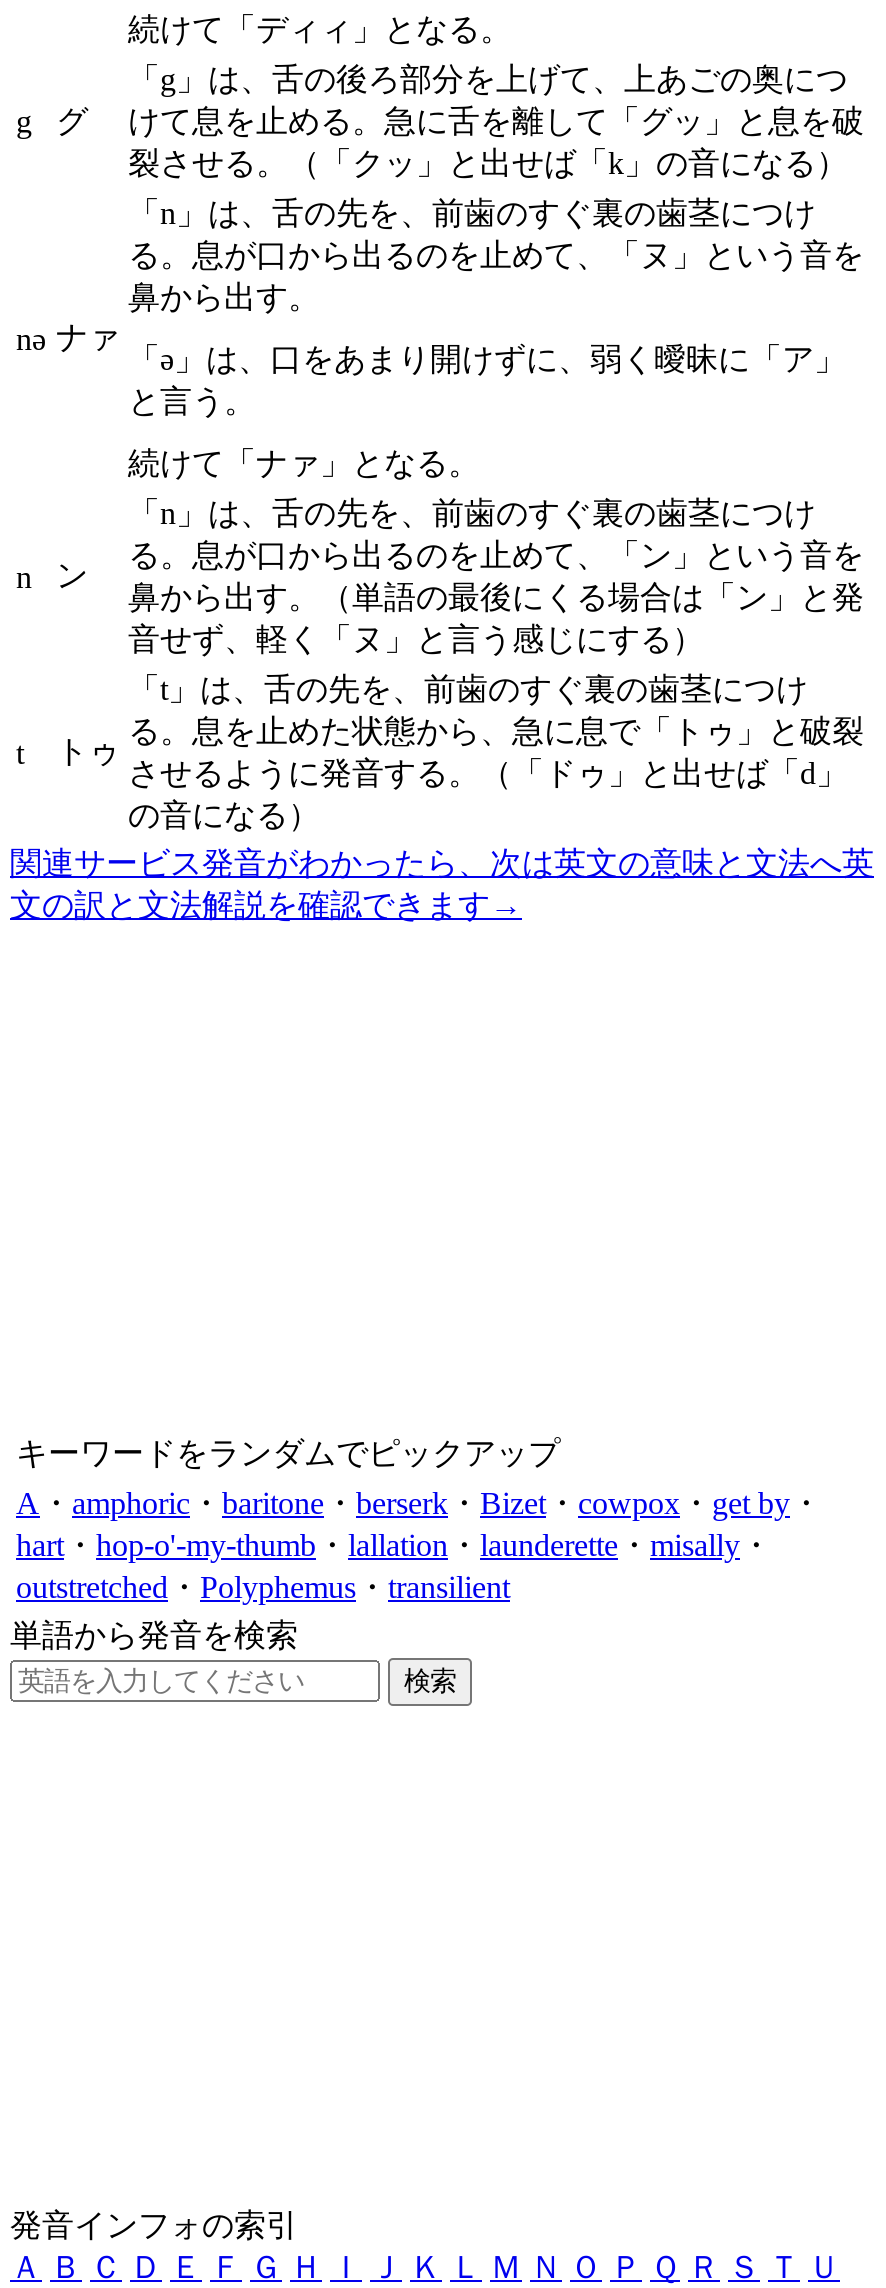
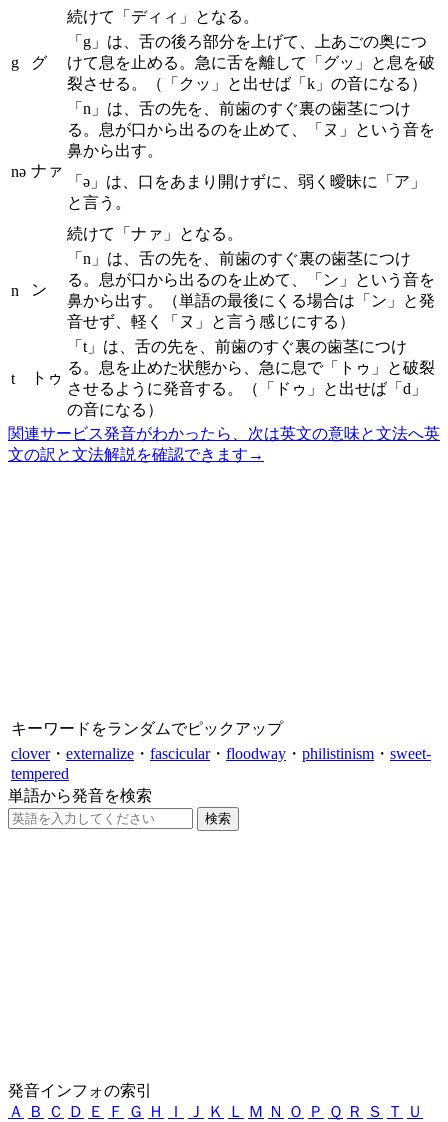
[16,1486,822,1604] A・amphoric・baritone・berserk・Bizet・cowpox・get by・ | hart・hop-o'-my-thumb・lallation・launderette・misally・ | outstretched・Polyphemus・transilient -> [11,745,431,782] clover・externalize・fascicular・floodway・philistinism・sweet- | tempered

